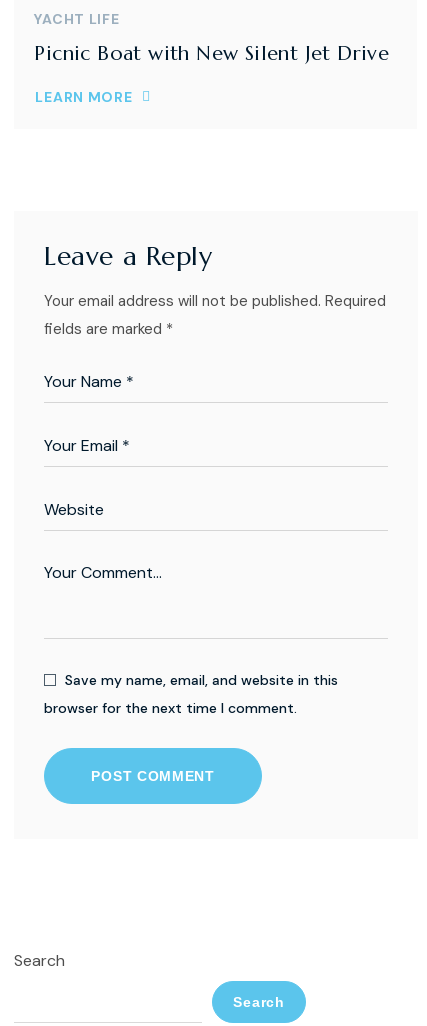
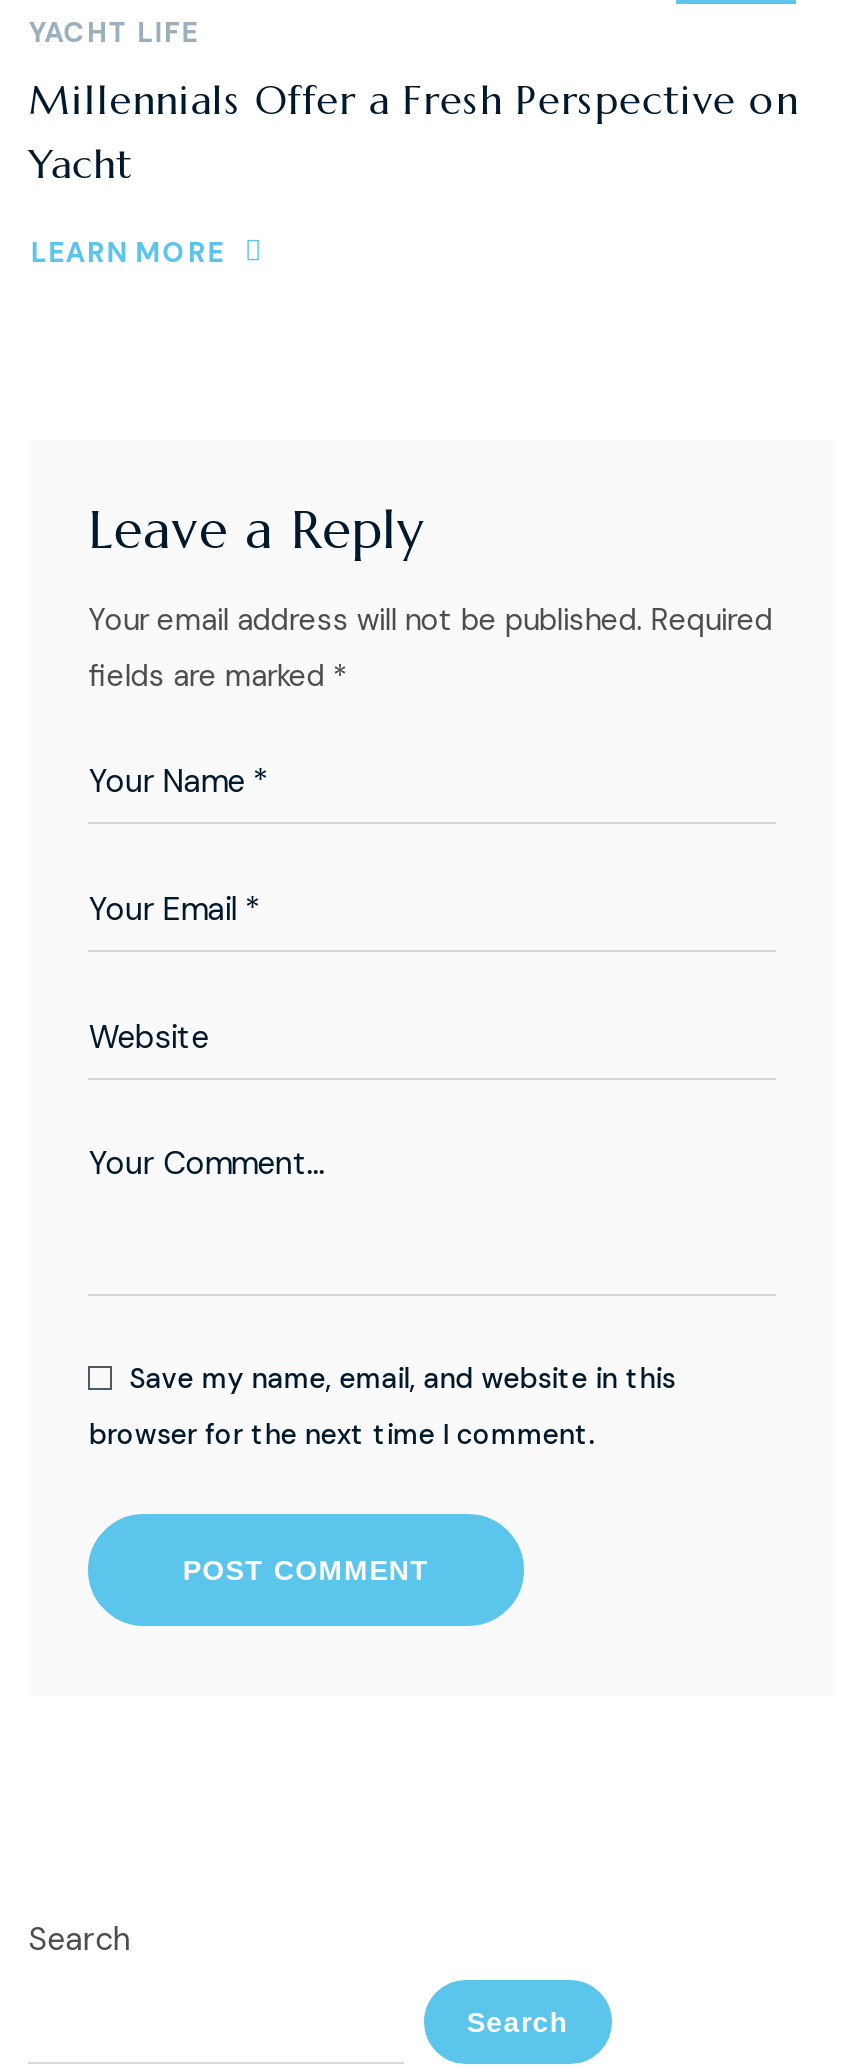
[34,41,389,66] Picnic Boat with New Silent Jet Drive -> [29,76,799,190] Millennials Offer a Fresh Perspective on | Yacht
moved [35,88,132,106] -> [31,234,225,270]: LEARN MORE

